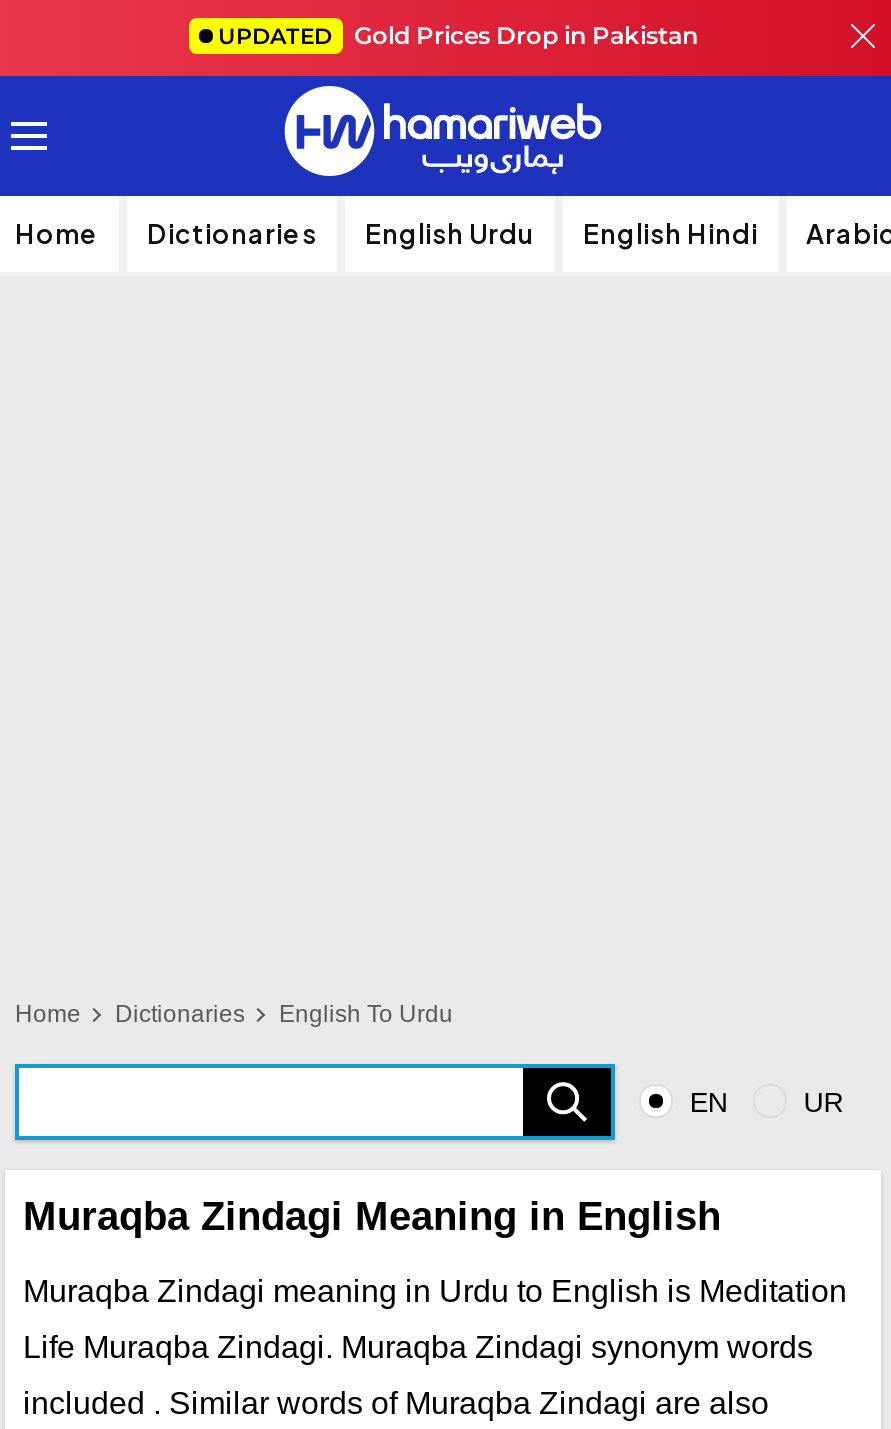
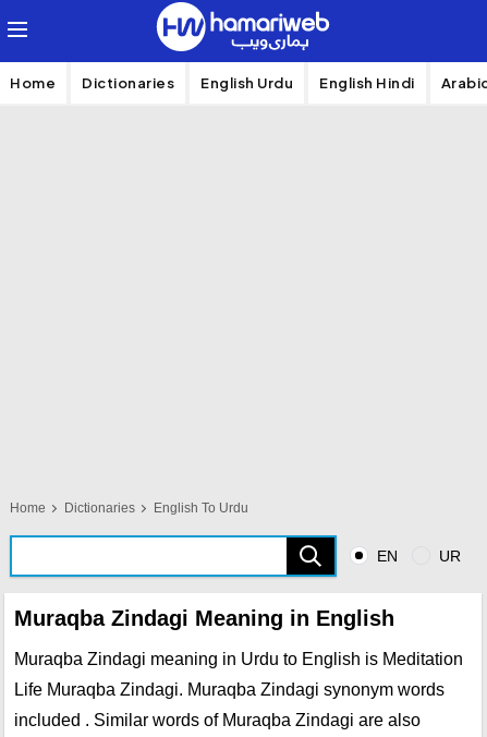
[218,20,698,50] UPDATED Gold Prices Drop in Pakistan -> none

